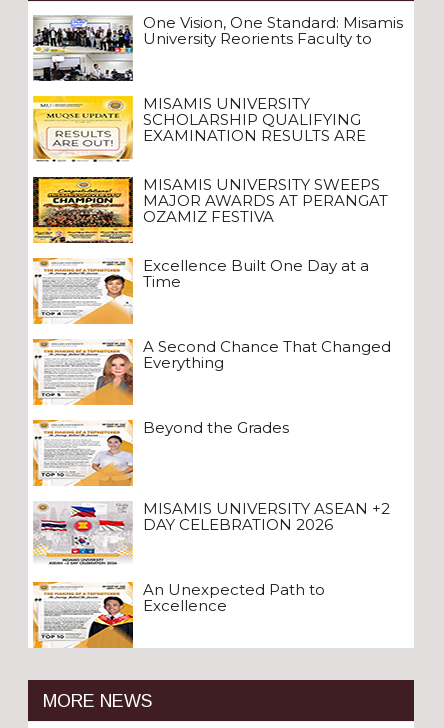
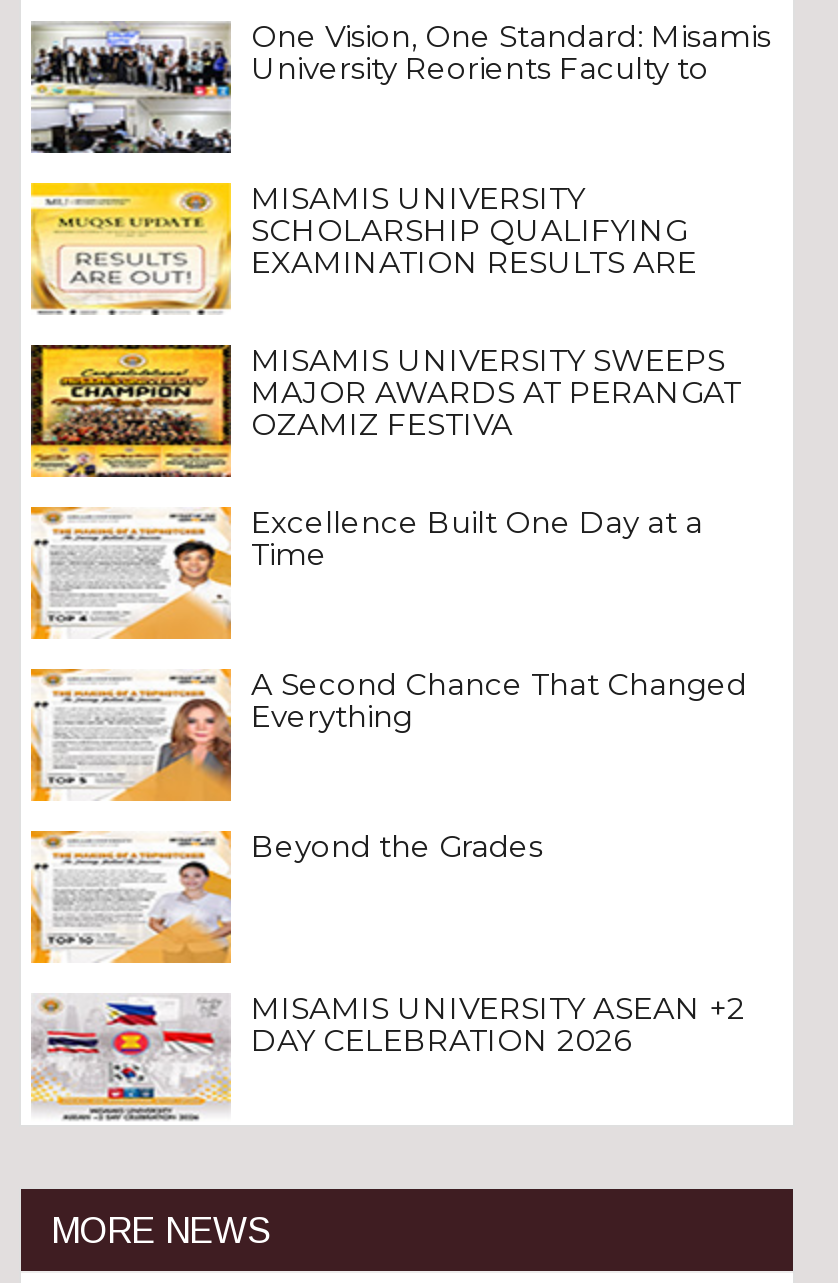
[32,580,325,649] [image] | An Unexpected Path to | Excellence -> none

